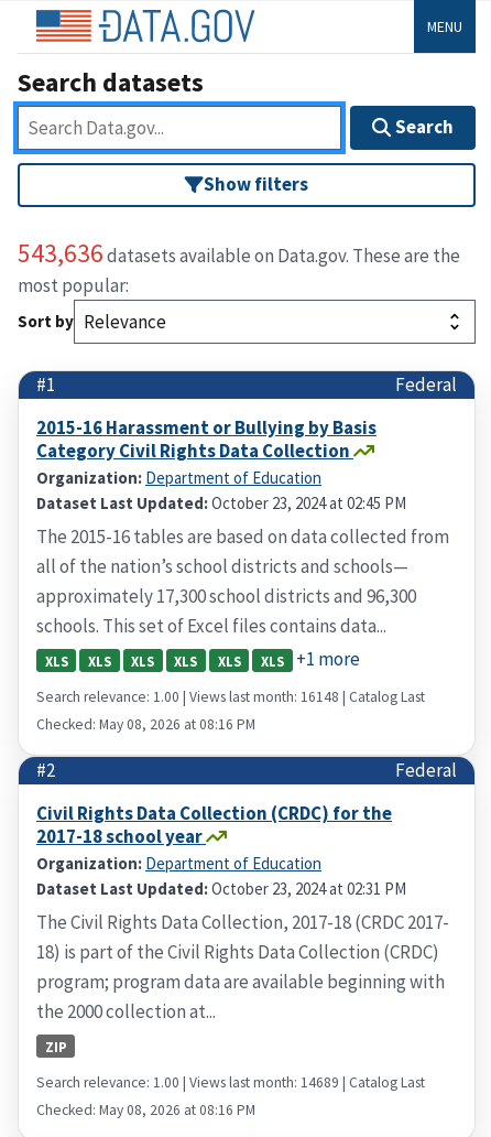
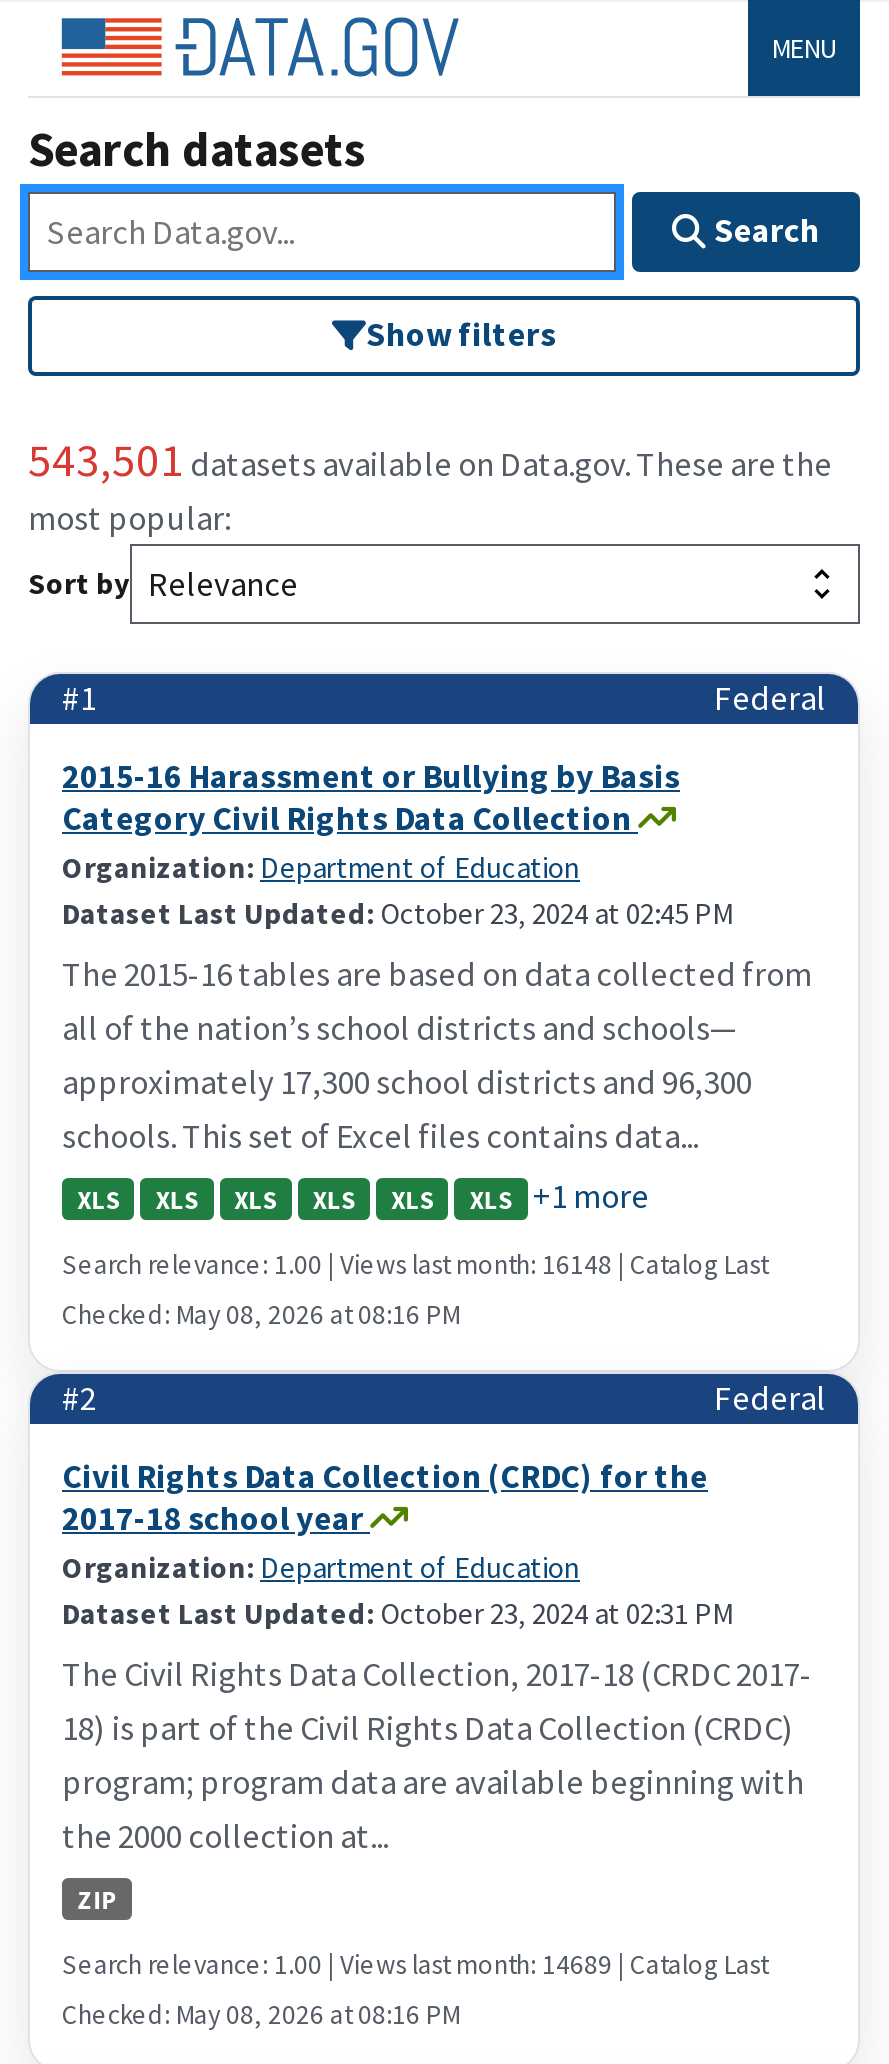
[18,237,460,269] 543,636 datasets available on Data.gov. These are the -> [28,430,832,488] 543,501 datasets available on Data.gov. These are the

